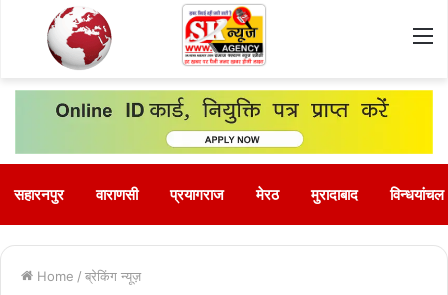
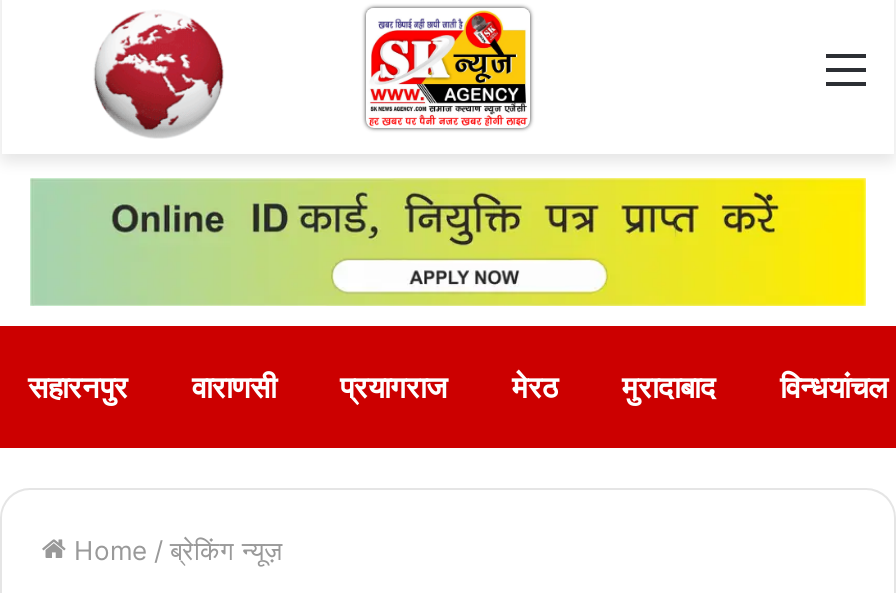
[48,7,111,65] [image] -> [98,14,222,130] [image]

